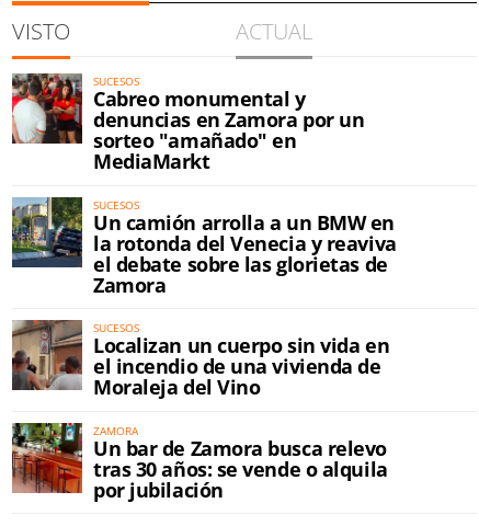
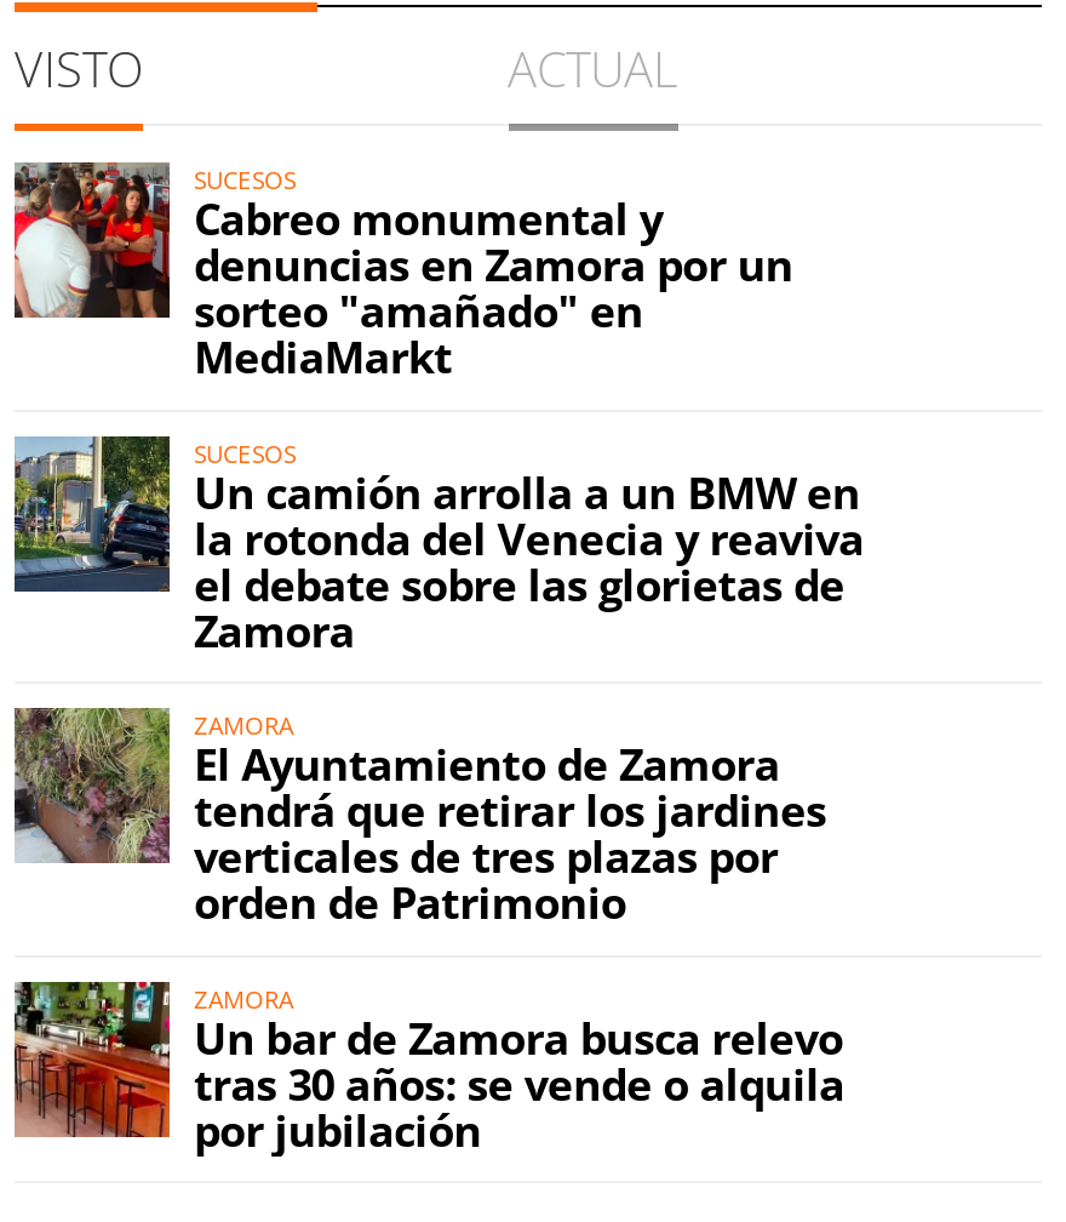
[11,320,389,400] [image] | SUCESOS | Localizan un cuerpo sin vida en | el incendio de una vivienda de | Moraleja del Vino -> [15,708,826,932] [image] | ZAMORA | El Ayuntamiento de Zamora | tendrá que retirar los jardines | verticales de tres plazas por | orden de Patrimonio

